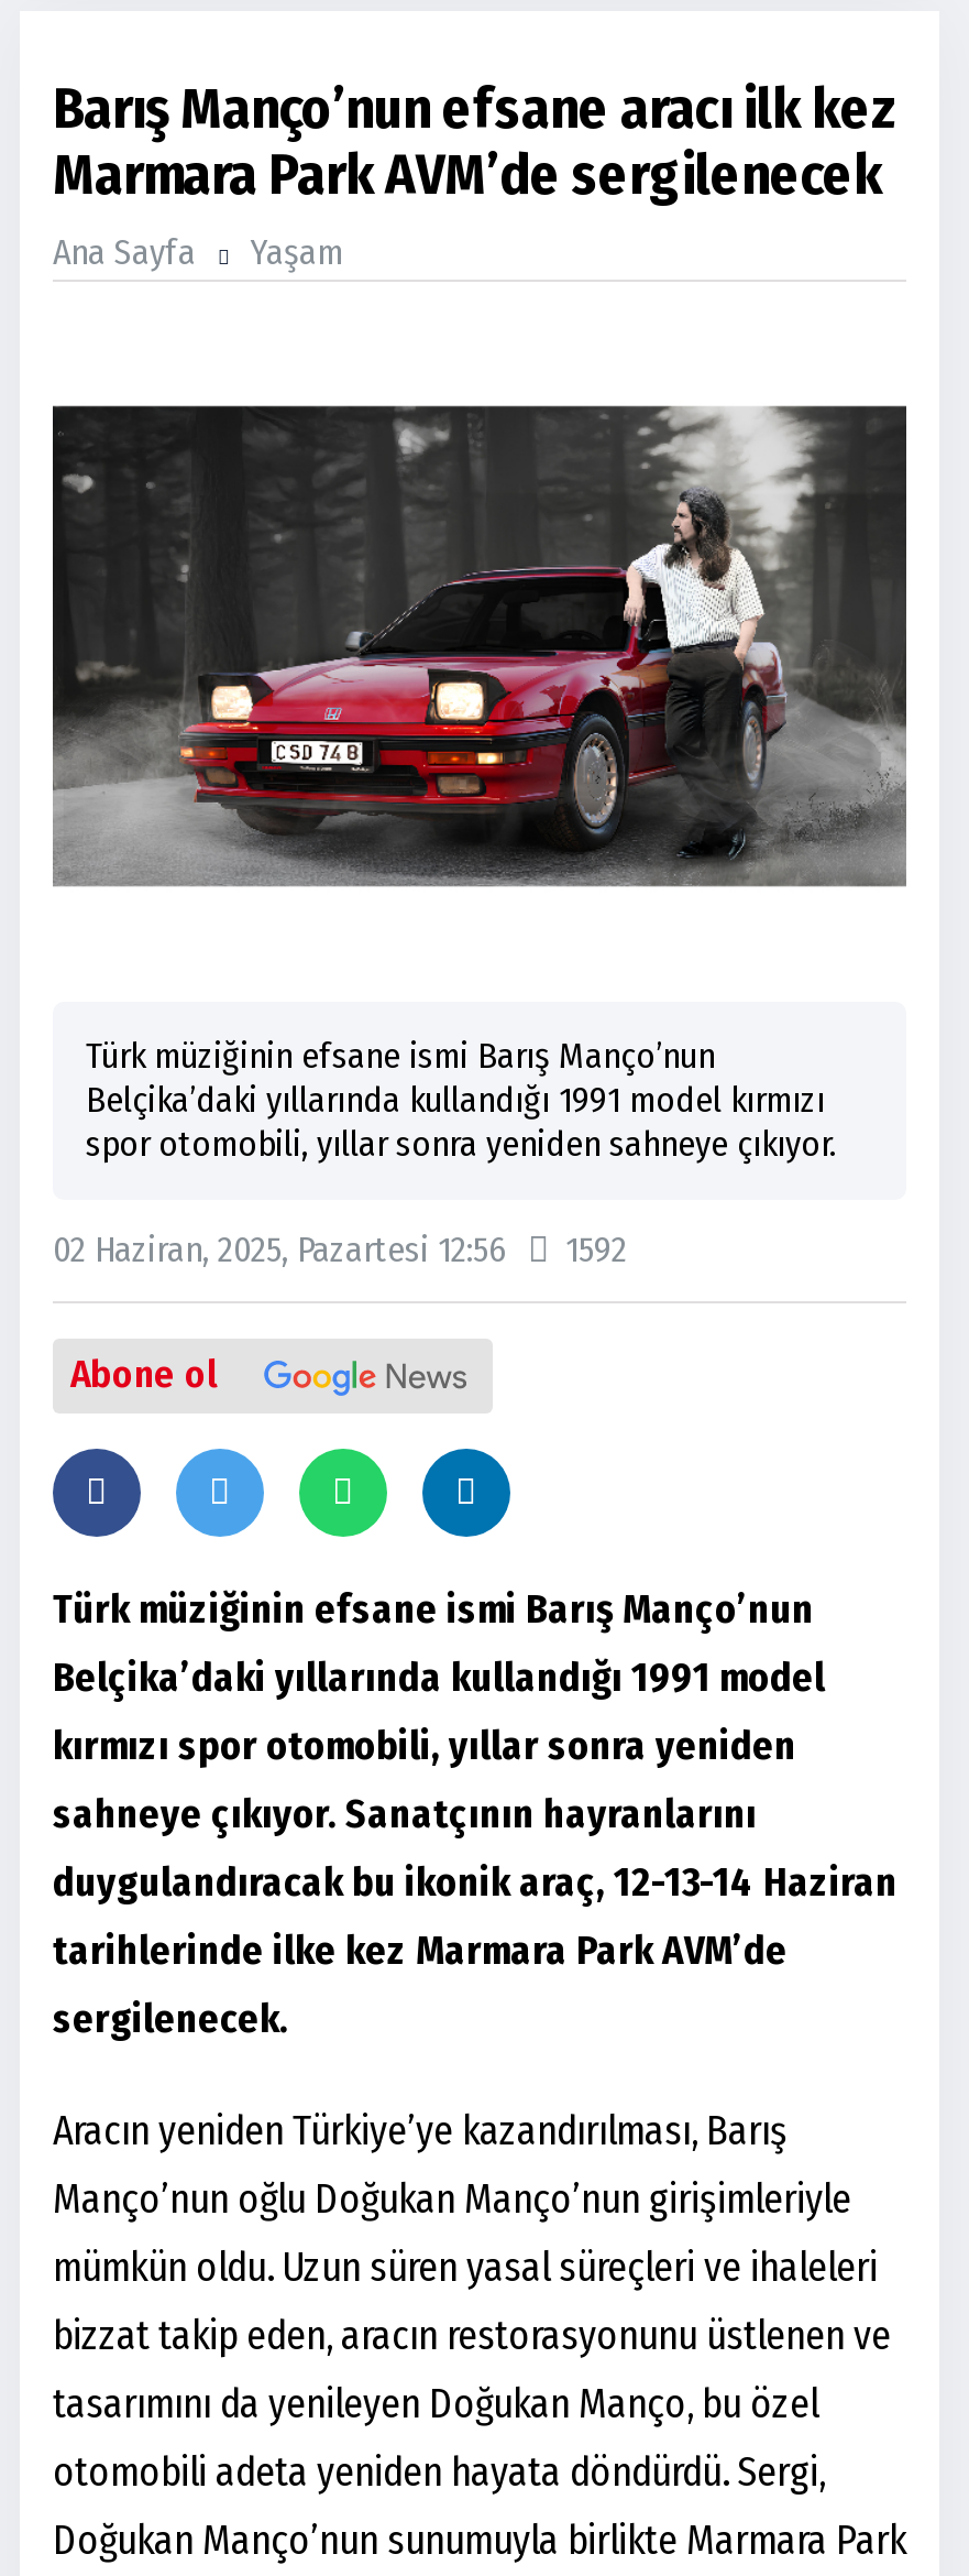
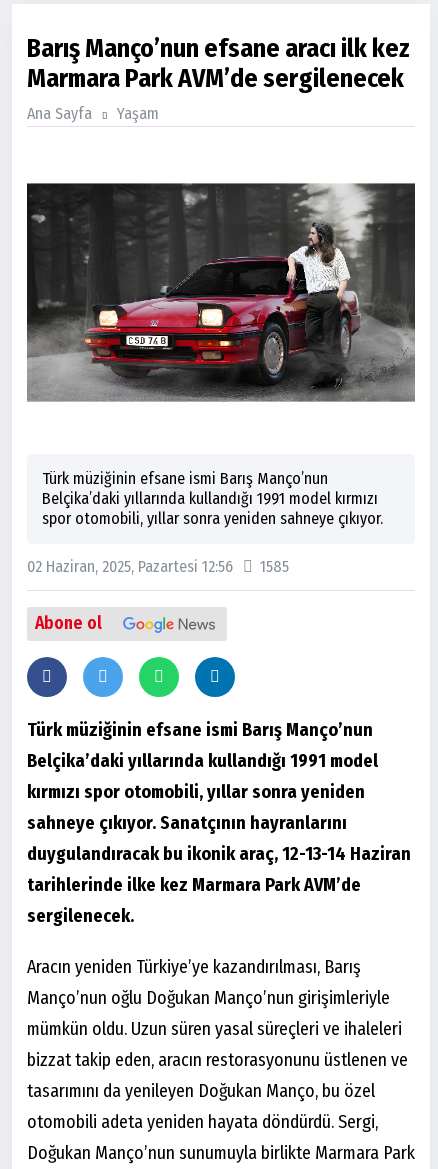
[53,1228,627,1270] 02 Haziran, 2025, Pazartesi 12:56 1592 -> [27,557,289,576] 02 Haziran, 2025, Pazartesi 12:56 1585

